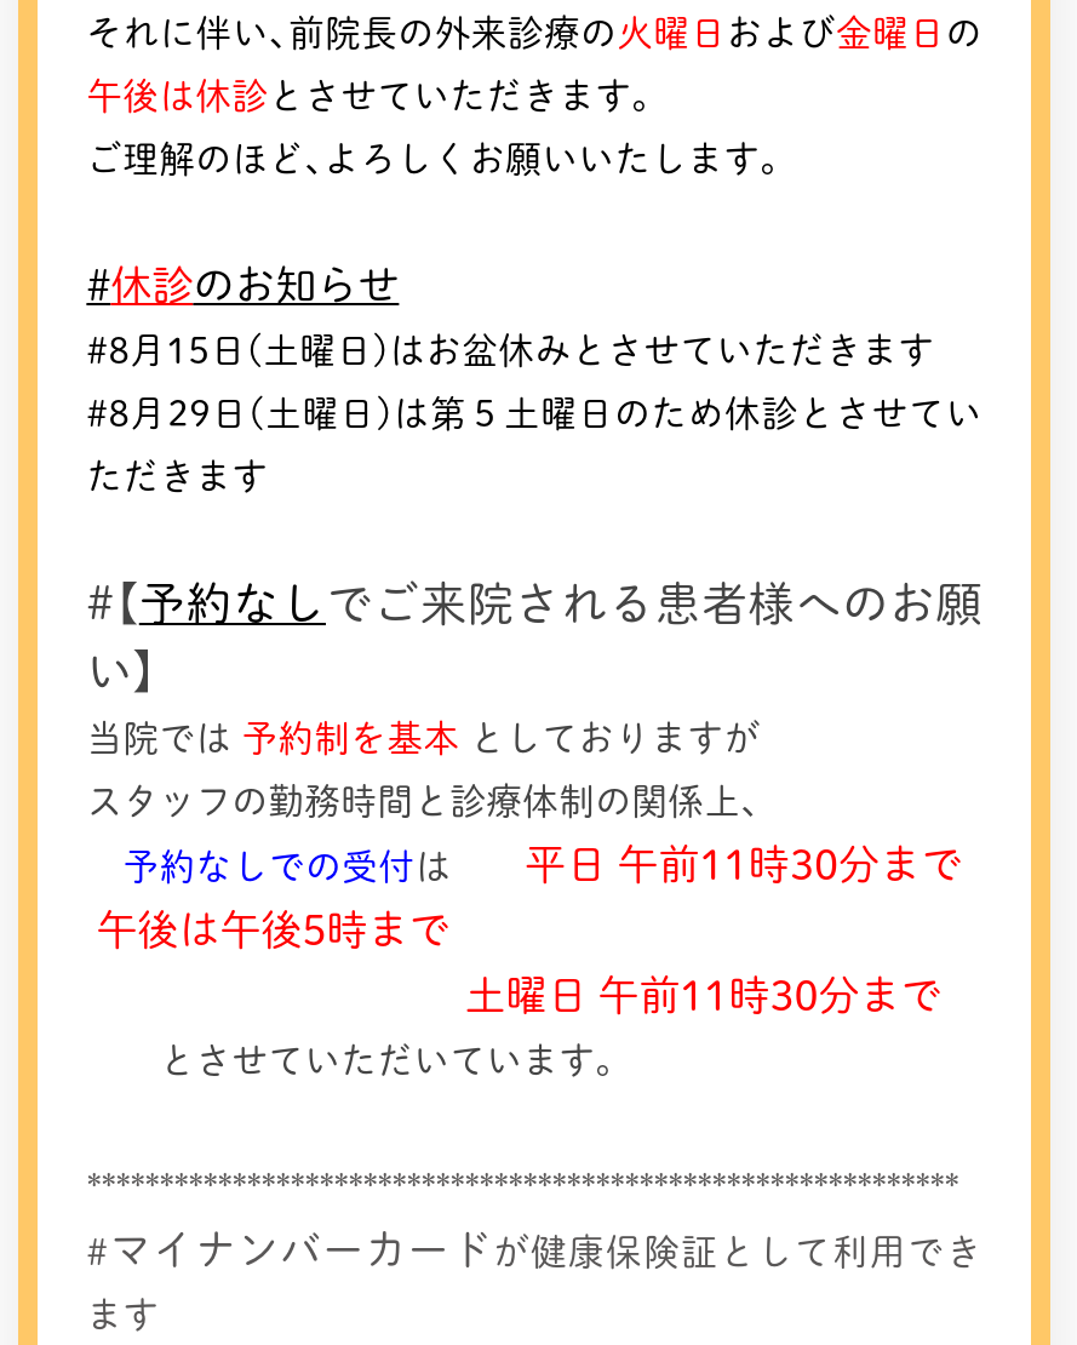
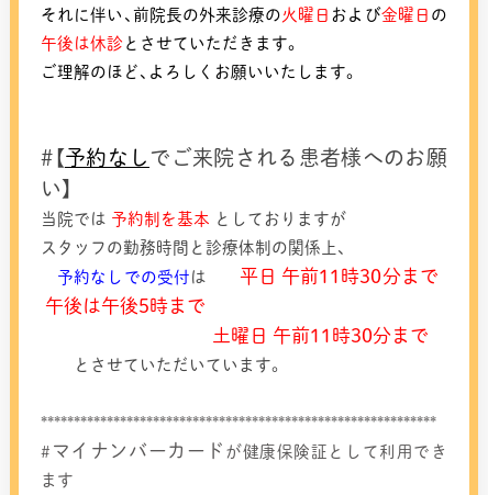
[86,264,982,494] #休診のお知らせ | #8月15日(土曜日)はお盆休みとさせていただきます | #8月29日(土曜日)は第５土曜日のため休診とさせてい | ただきます -> none

